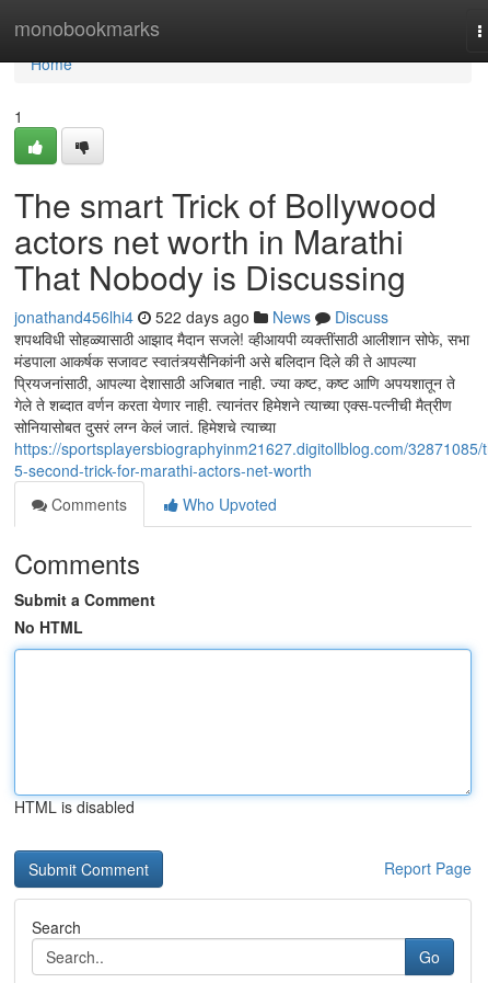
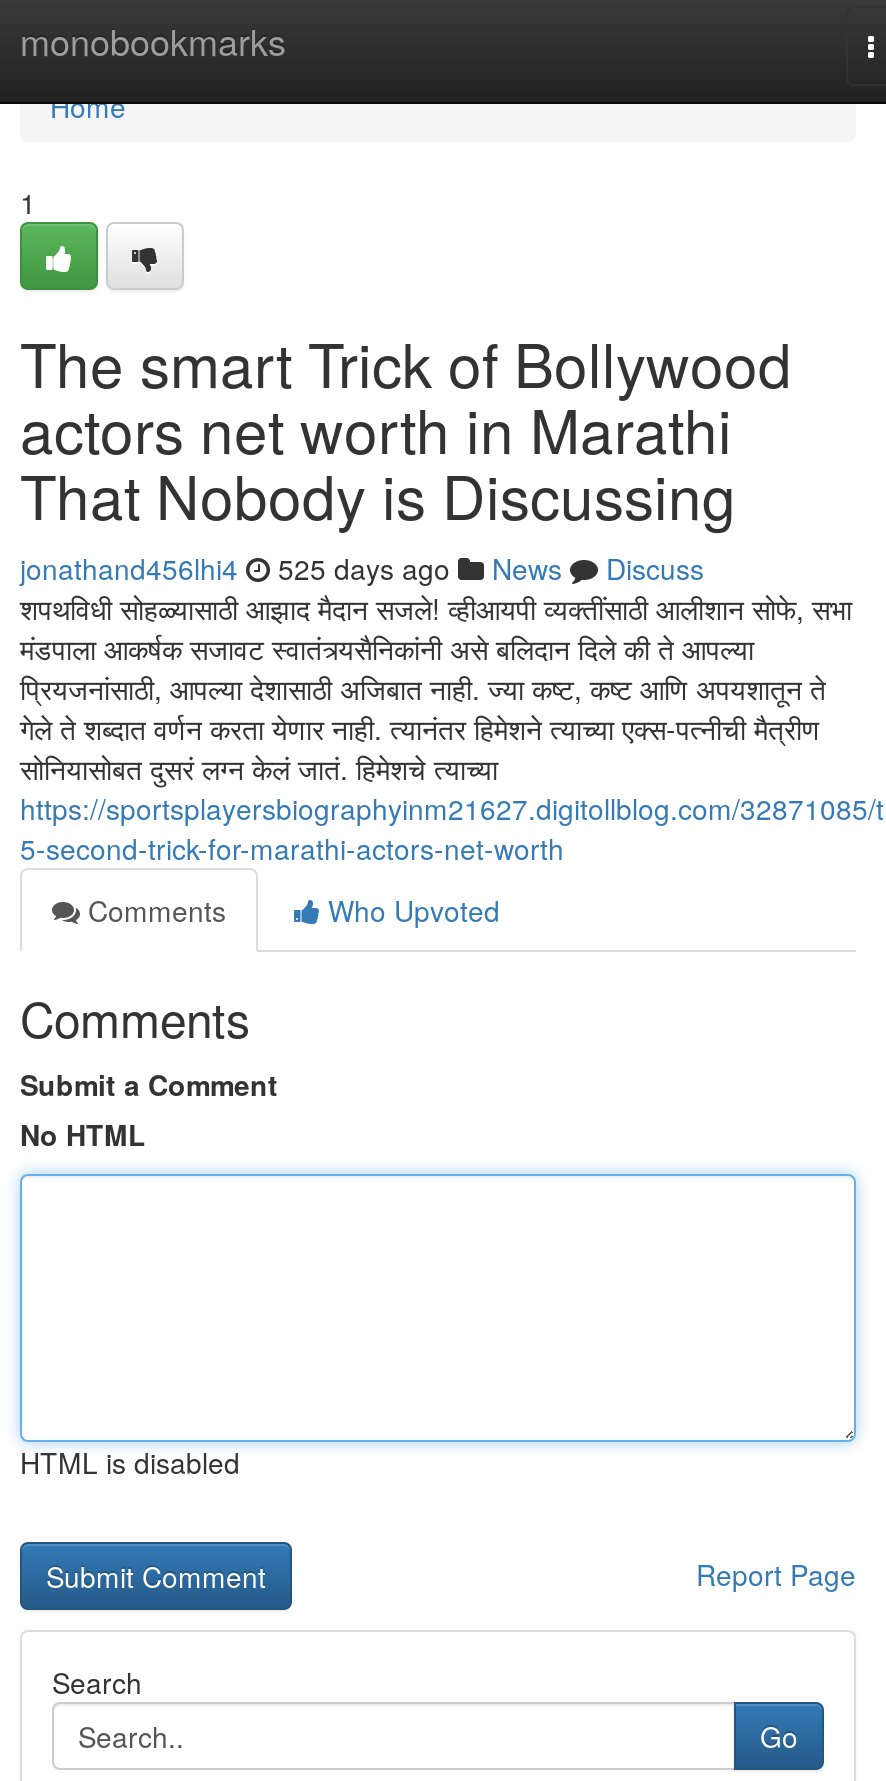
[14,306,388,328] jonathand456lhi4 522 days ago News Discuss -> [20,548,704,588] jonathand456lhi4 525 days ago News Discuss

